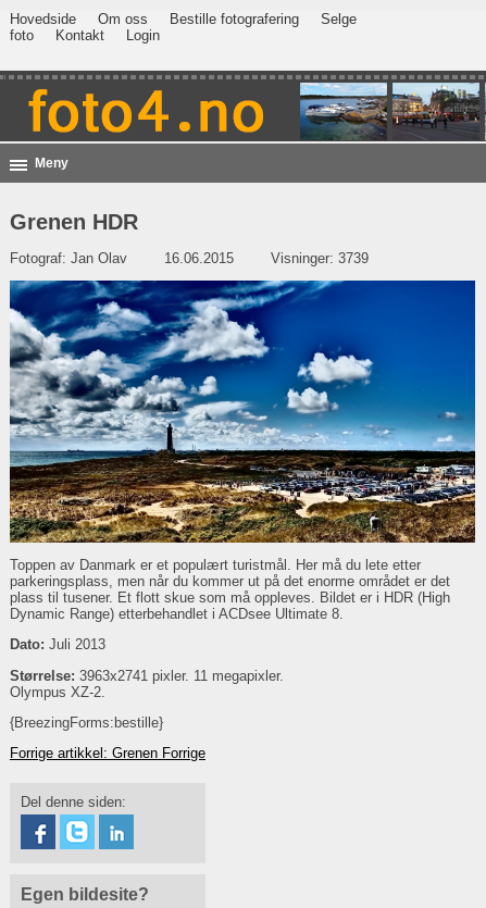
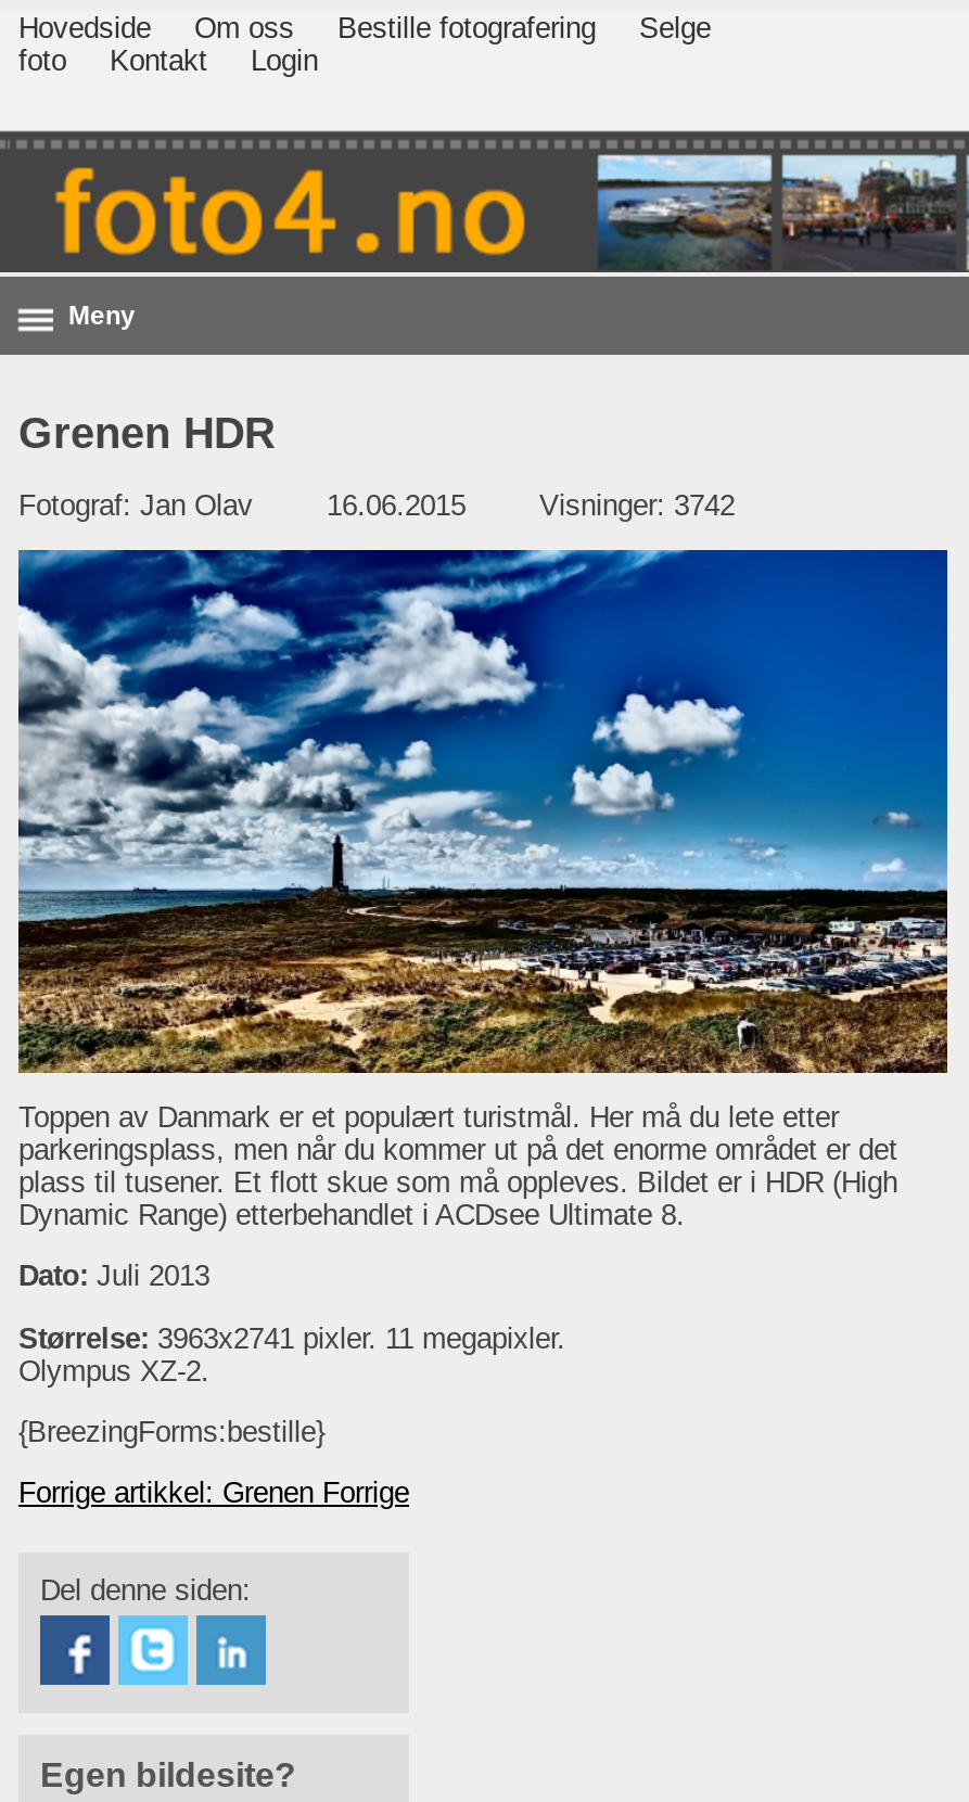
[164,250,369,266] 16.06.2015 Visninger: 3739 -> [327,489,735,521] 16.06.2015 Visninger: 3742

